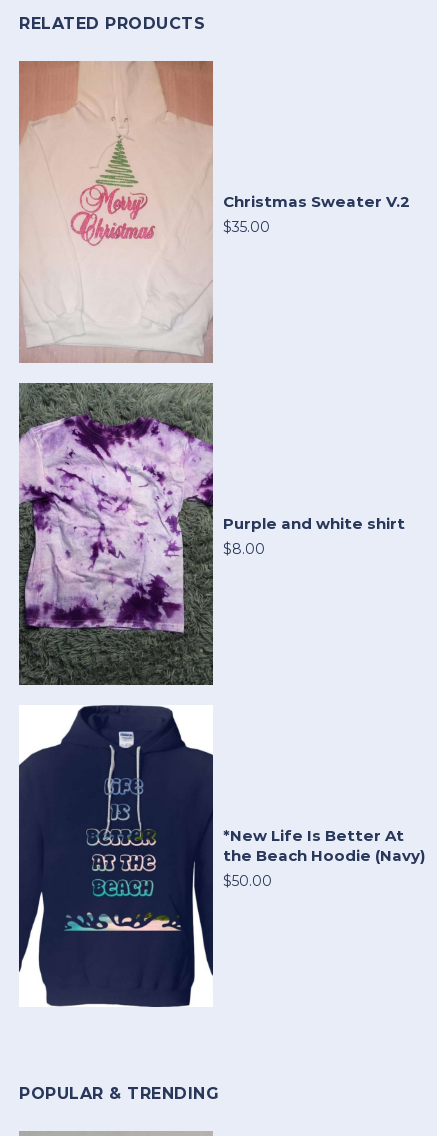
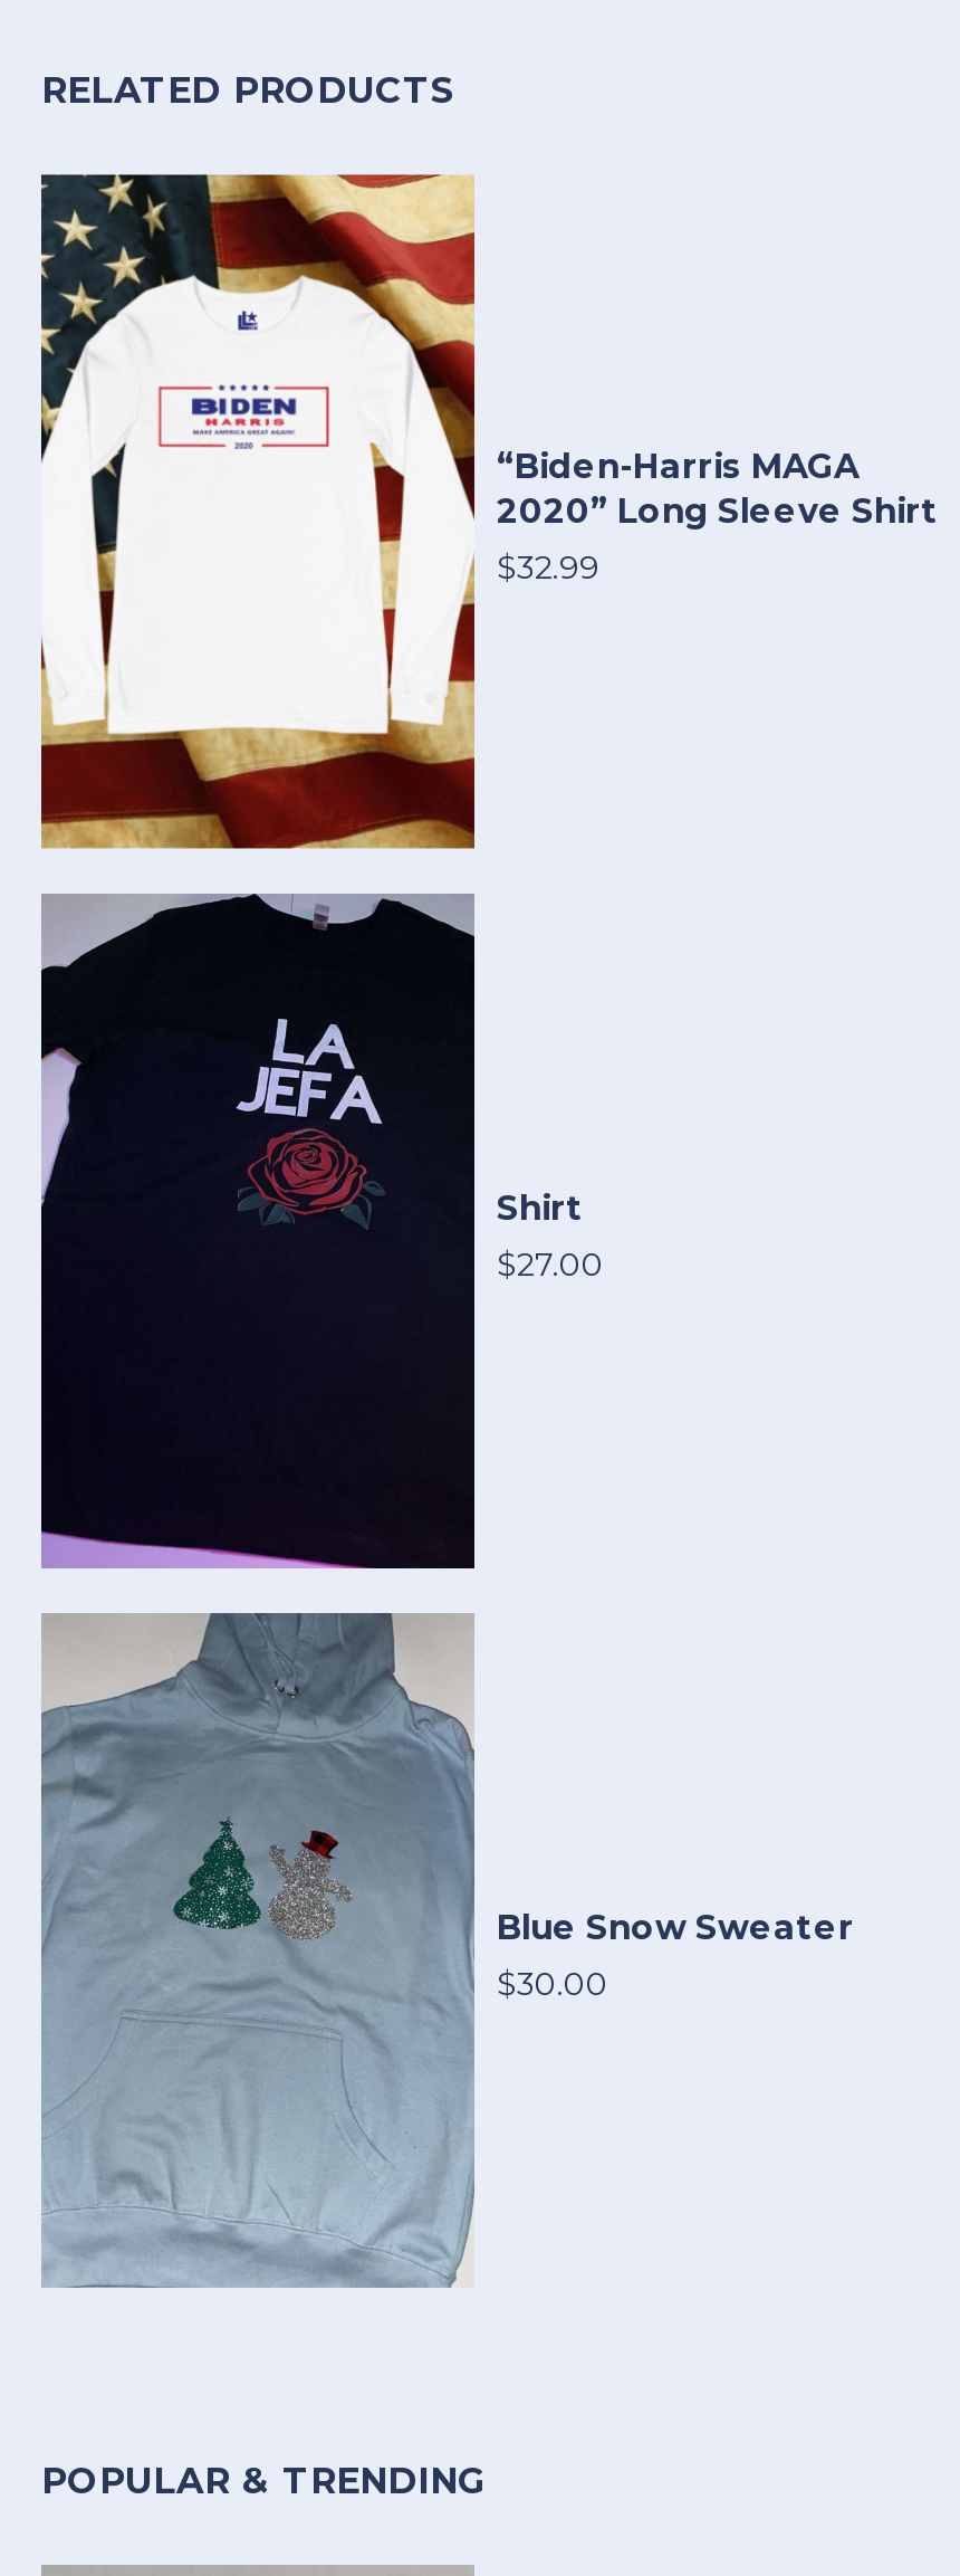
[18,60,410,363] [image] | Christmas Sweater V.2 | $35.00 -> [39,172,939,849] [image] | “Biden-Harris MAGA | 2020” Long Sleeve Shirt | $32.99
[18,383,405,686] [image] | Purple and white shirt | $8.00 -> [39,894,604,1571] [image] | Shirt | $27.00
[19,705,425,1007] [image] | *New Life Is Better At | the Beach Hoodie (Navy) | $50.00 -> [39,1611,854,2290] [image] | Blue Snow Sweater | $30.00

